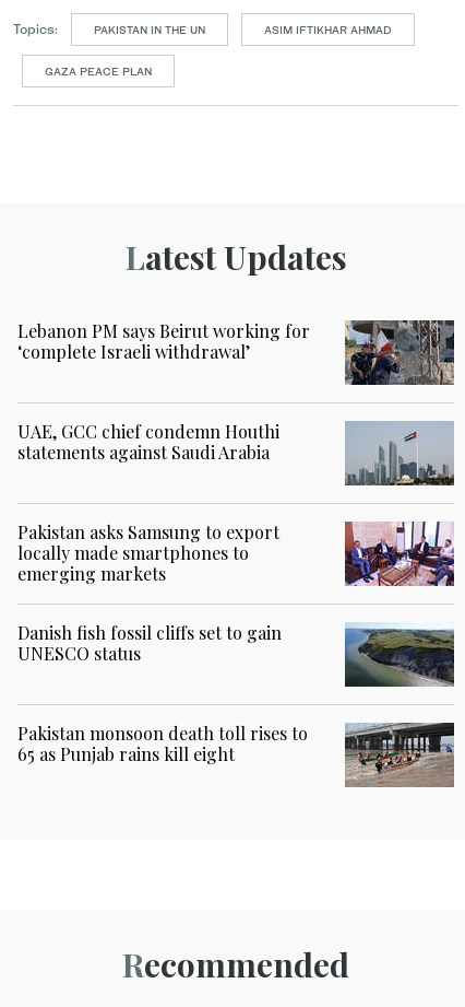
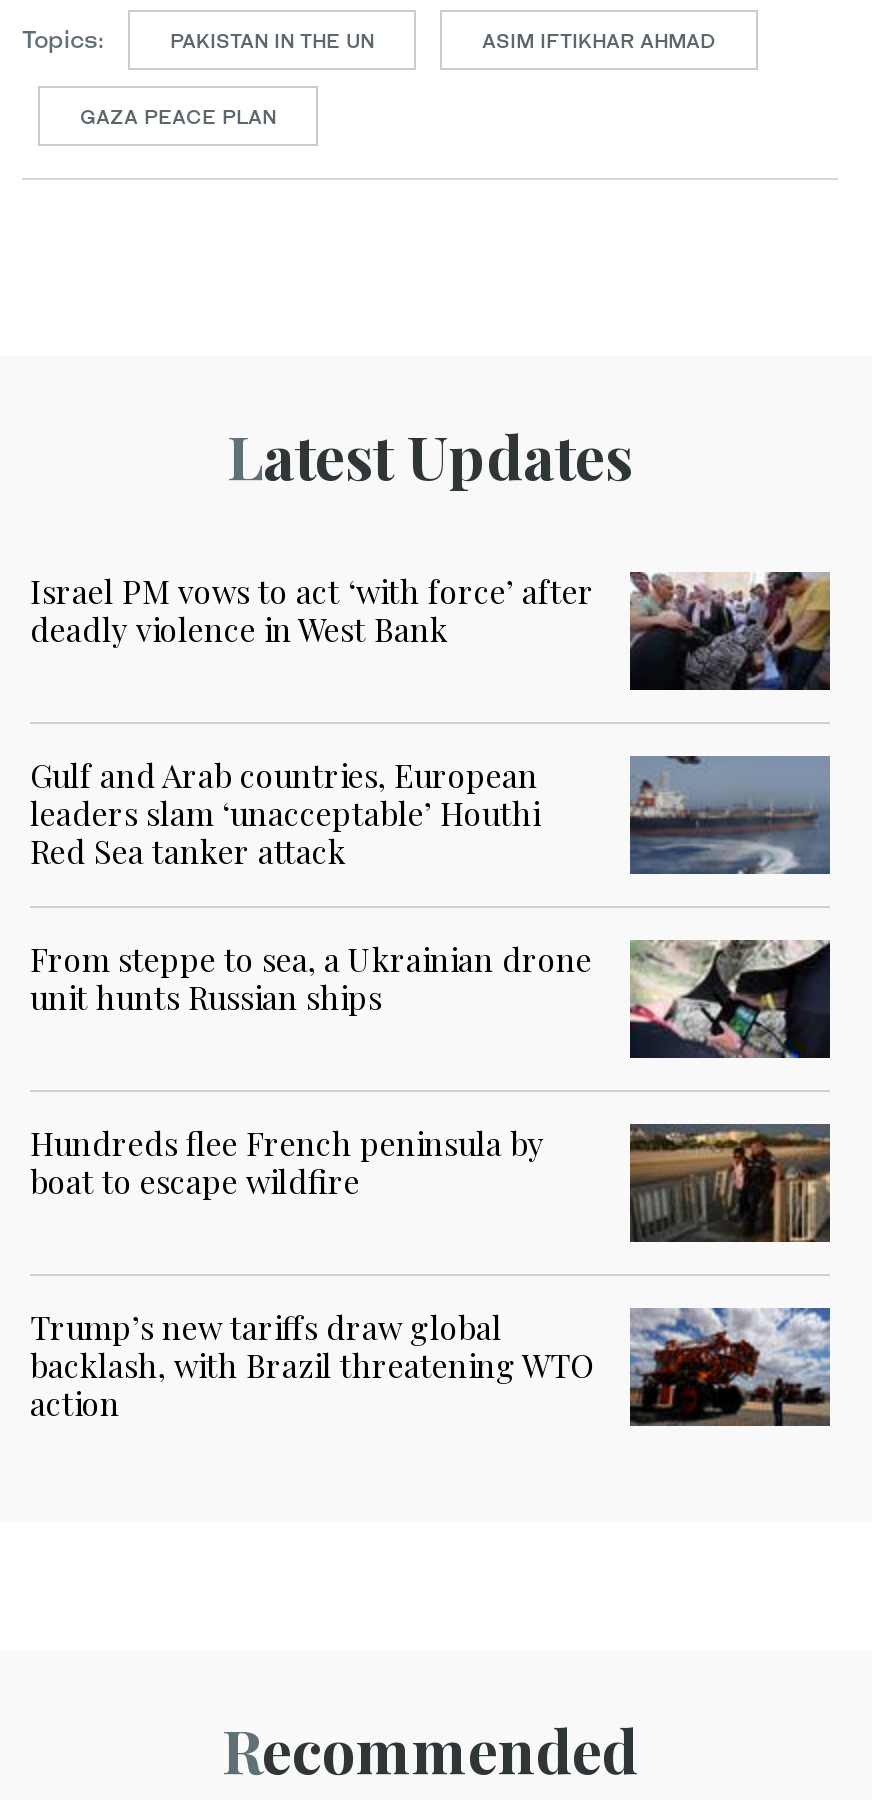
[17,319,455,386] [image] | Lebanon PM says Beirut working for | ‘complete Israeli withdrawal’ -> [30,570,832,692] [image] | Israel PM vows to act ‘with force’ after | deadly violence in West Bank
[17,420,279,464] UAE, GCC chief condemn Houthi | statements against Saudi Arabia -> [30,754,540,872] Gulf and Arab countries, European | leaders slam ‘unacceptable’ Houthi | Red Sea tanker attack
[344,421,454,485] [image] -> [630,754,830,874] [image]
[17,520,279,585] Pakistan asks Samsung to export | locally made smartphones to | emerging markets -> [30,938,592,1018] From steppe to sea, a Ukrainian drone | unit hunts Russian ships
[344,522,455,587] [image] -> [630,938,832,1060] [image]
[17,621,282,665] Danish fish fossil cliffs set to gain | UNESCO status -> [30,1122,544,1202] Hundreds flee French peninsula by | boat to escape wildfire
[344,622,455,688] [image] -> [628,1122,832,1242] [image]
[17,722,455,787] [image] | Pakistan monsoon death toll rises to | 65 as Punjab rains kill eight -> [30,1306,832,1426] [image] | Trump’s new tariffs draw global | backlash, with Brazil threatening WTO | action

